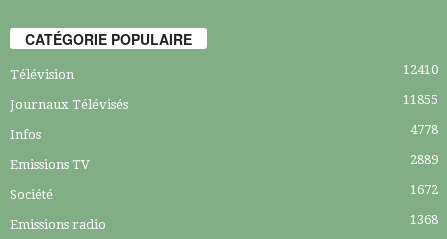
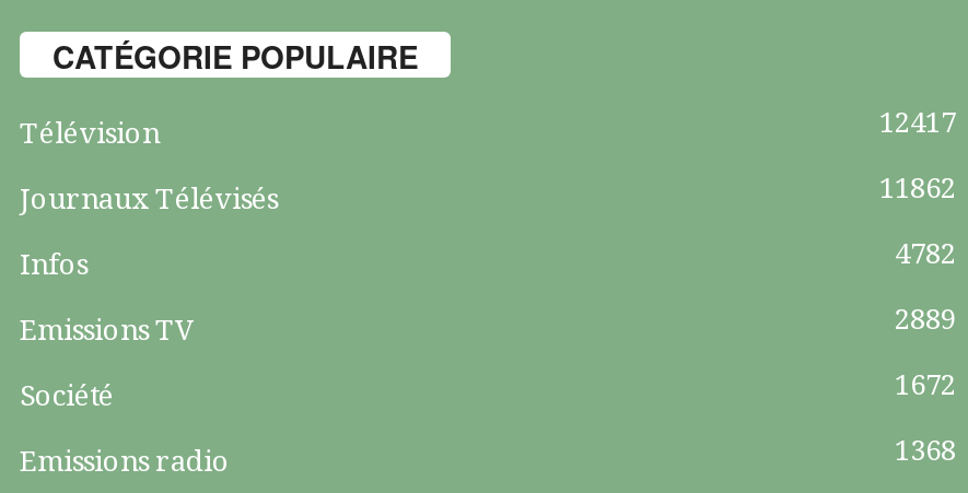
[403,62,438,77] 12410 -> [879,105,956,138] 12417
[403,92,438,107] 11855 -> [879,171,956,204] 11862
[410,122,438,137] 4778 -> [895,237,956,269] 4782

